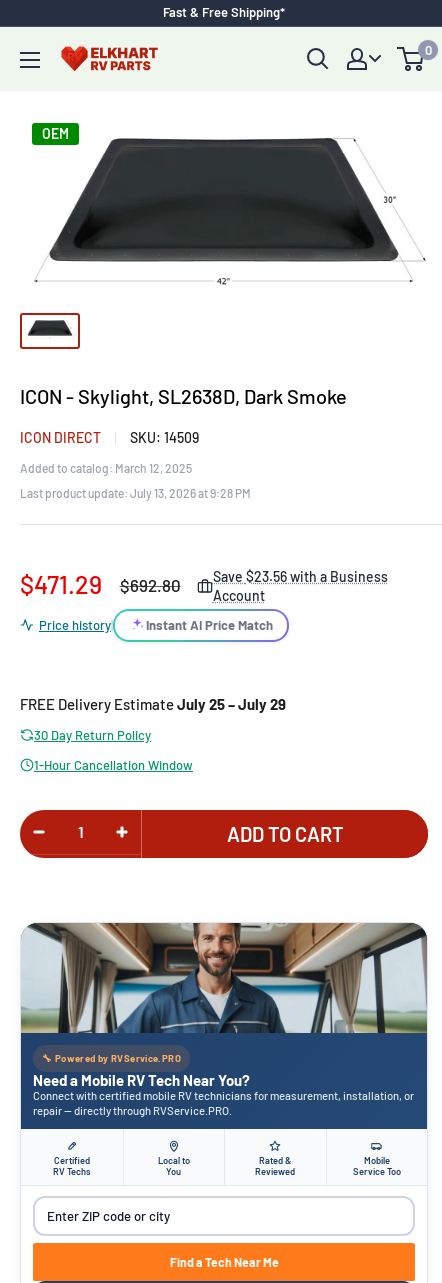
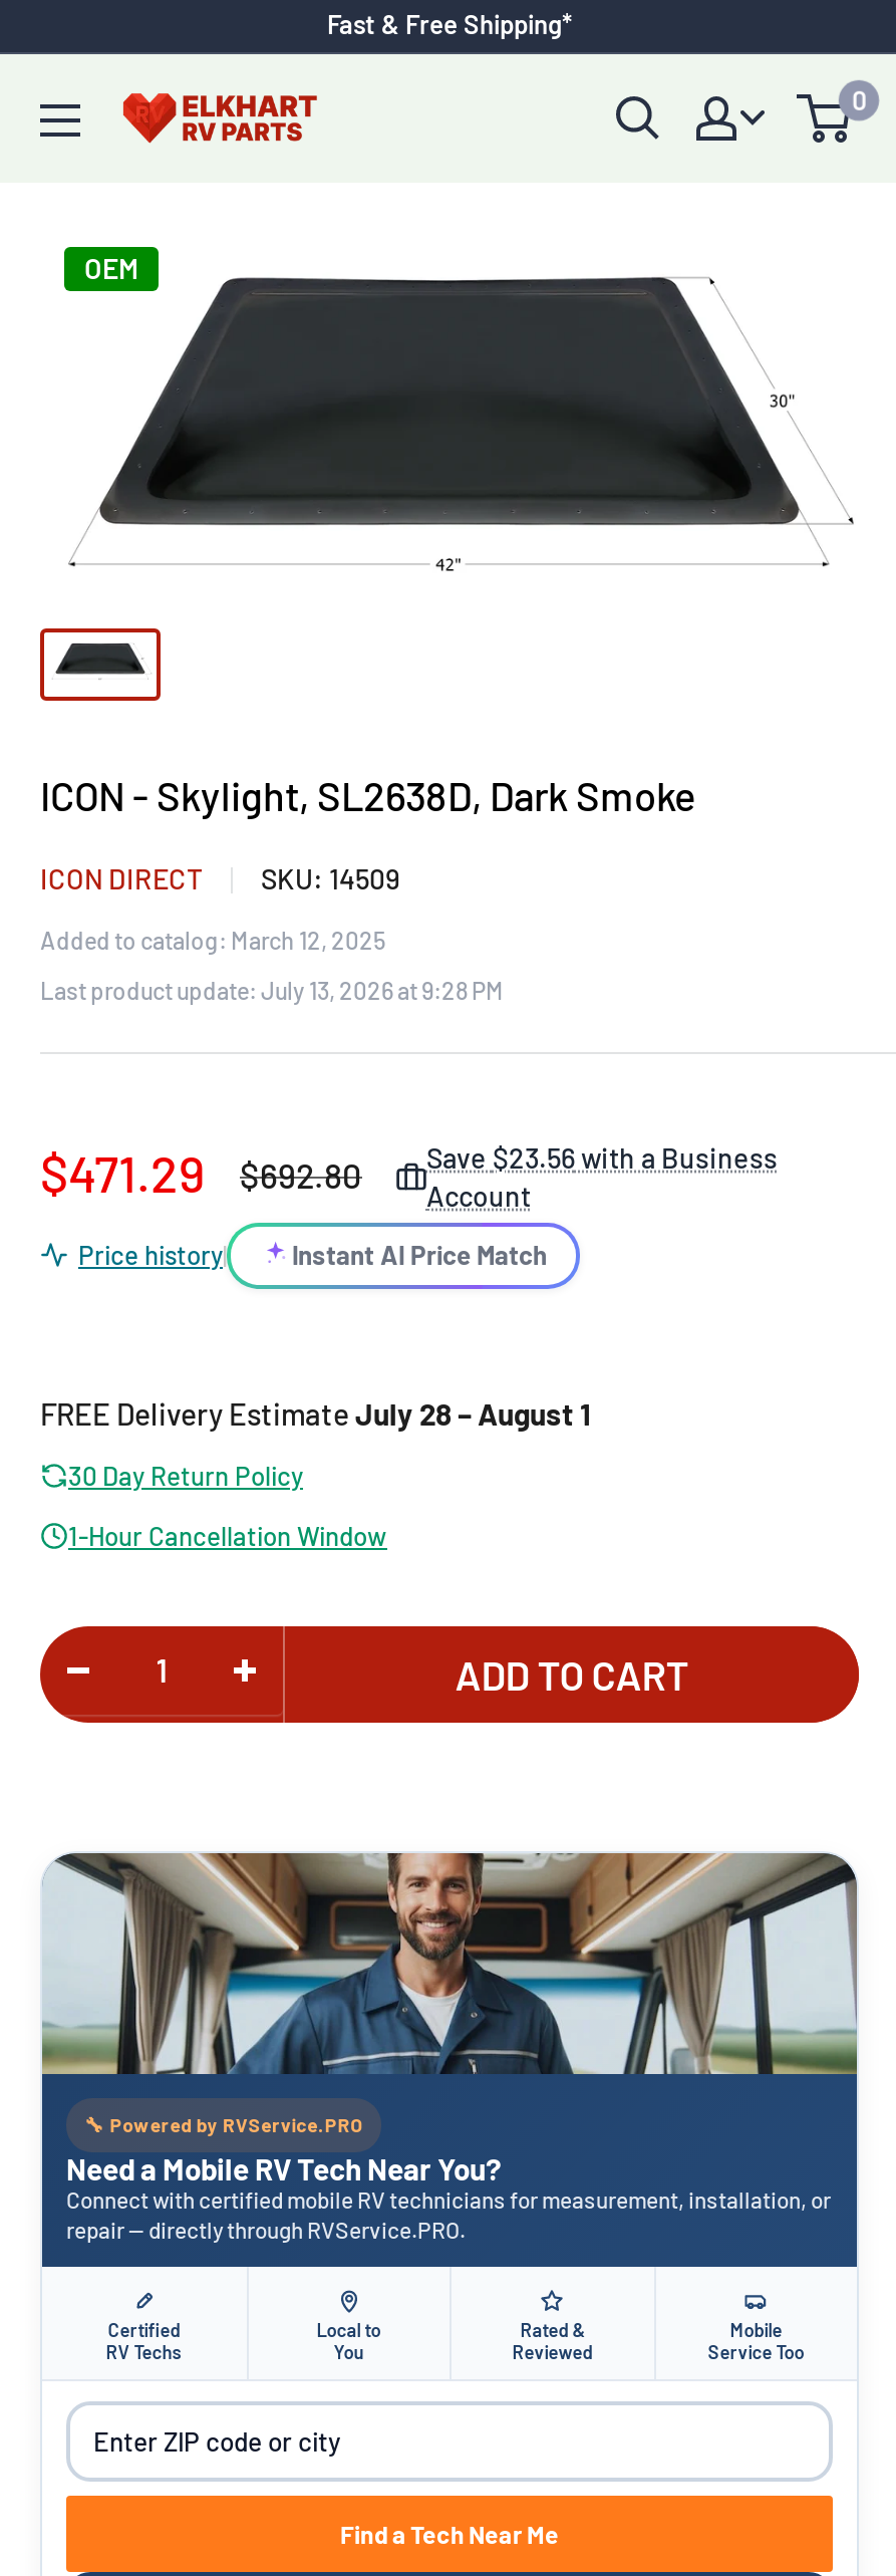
[20,695,286,713] FREE Delivery Estimate July 25 – July 29 -> [40,1395,590,1431] FREE Delivery Estimate July 28 – August 1

